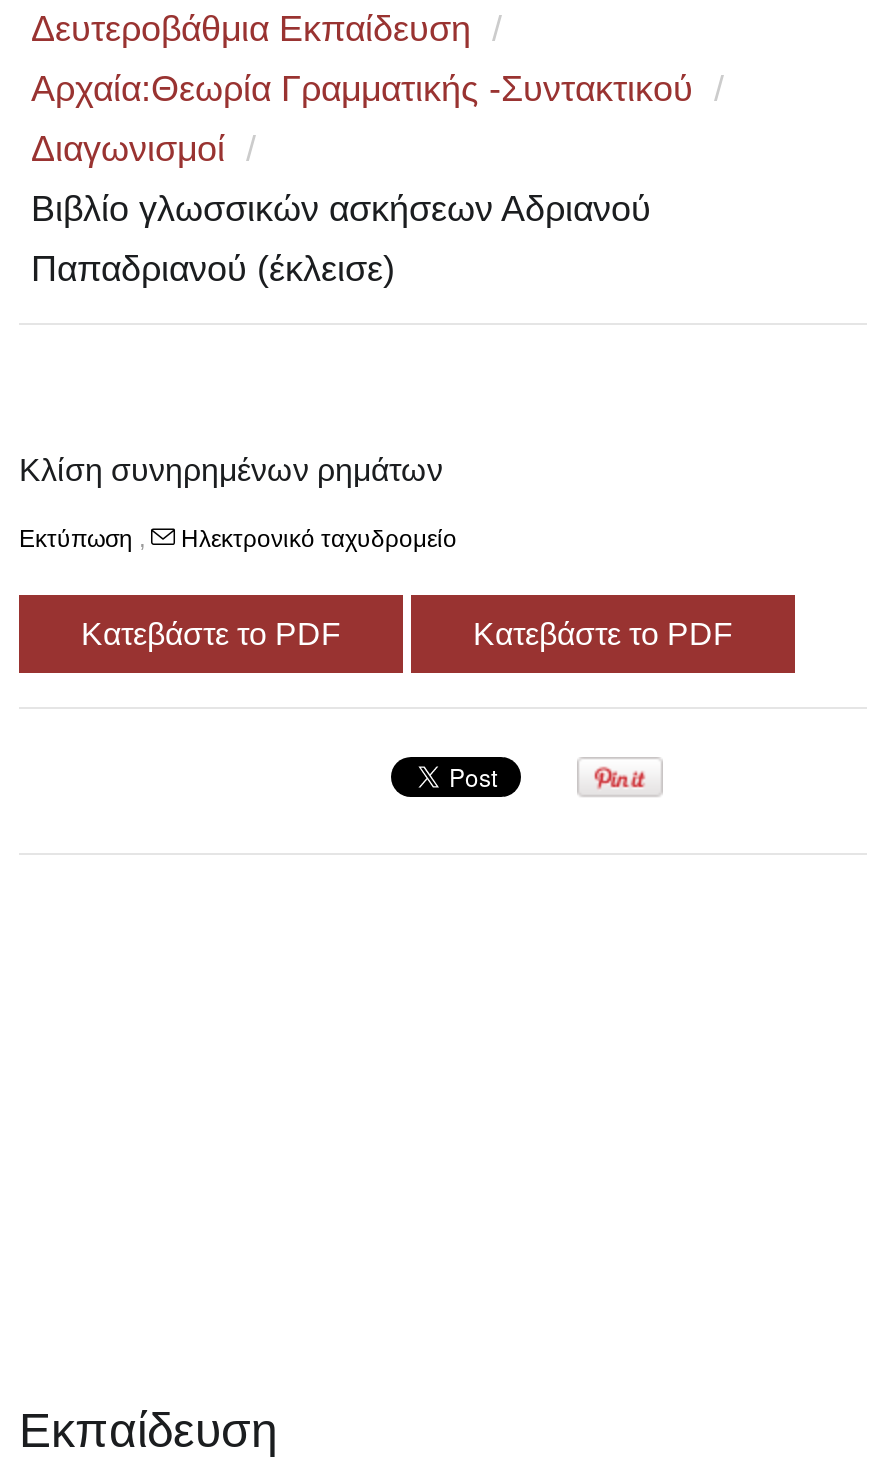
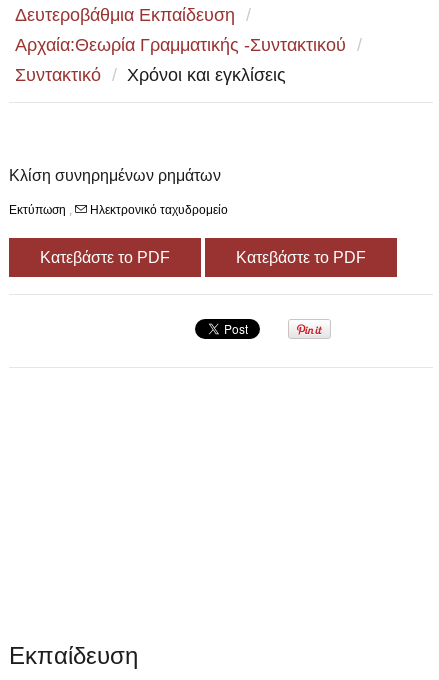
[31,129,651,289] Διαγωνισμοί / | Βιβλίο γλωσσικών ασκήσεων Αδριανού | Παπαδριανού (έκλεισε) -> [15,65,286,85] Συντακτικό / Χρόνοι και εγκλίσεις

